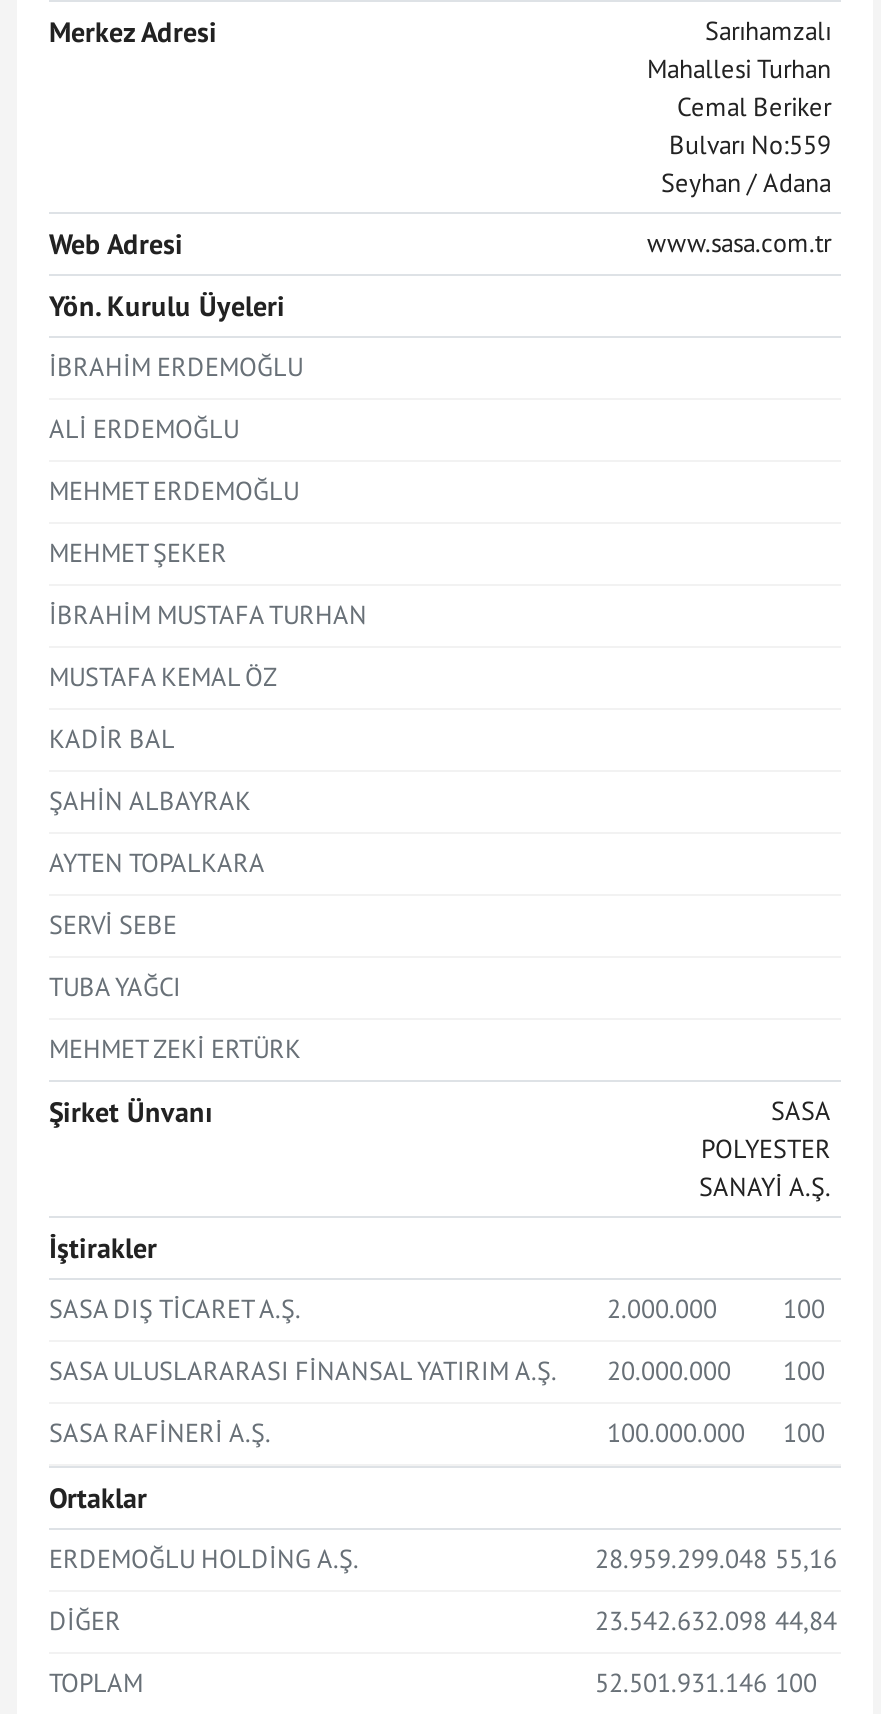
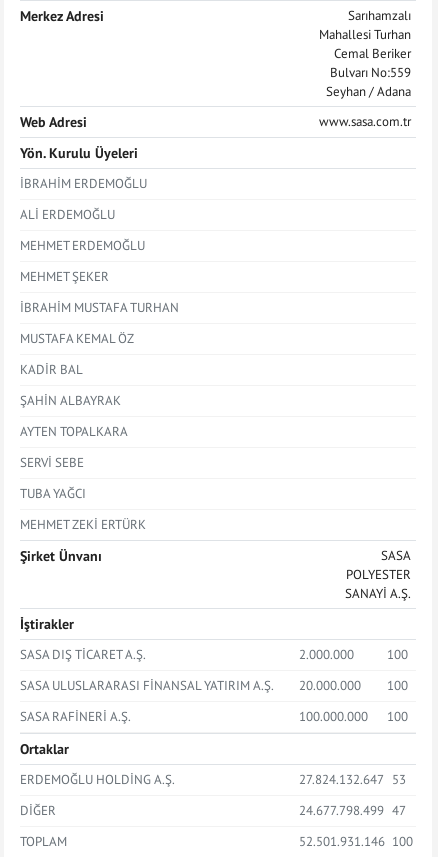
[595,1542,837,1576] 28.959.299.048 55,16 -> [299,771,406,788] 27.824.132.647 53
[595,1604,837,1638] 23.542.632.098 44,84 -> [299,802,406,819] 24.677.798.499 47

